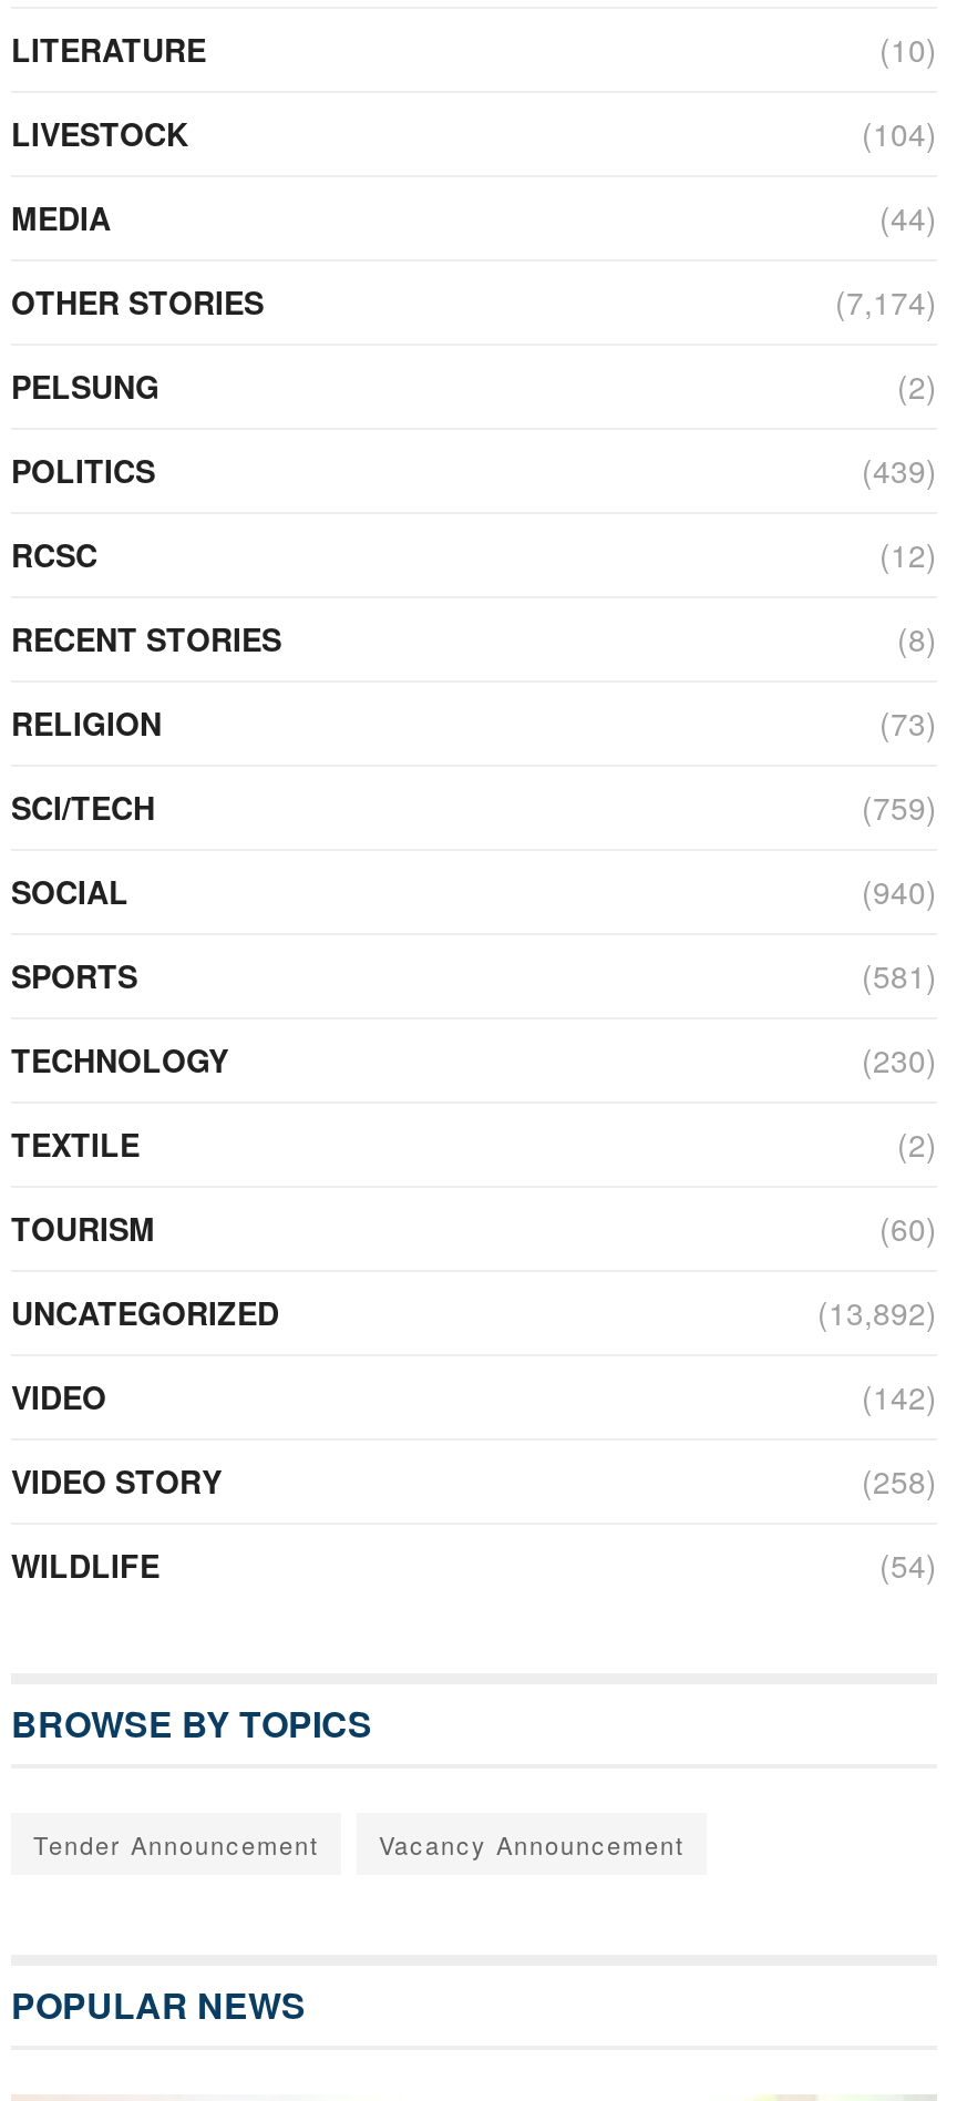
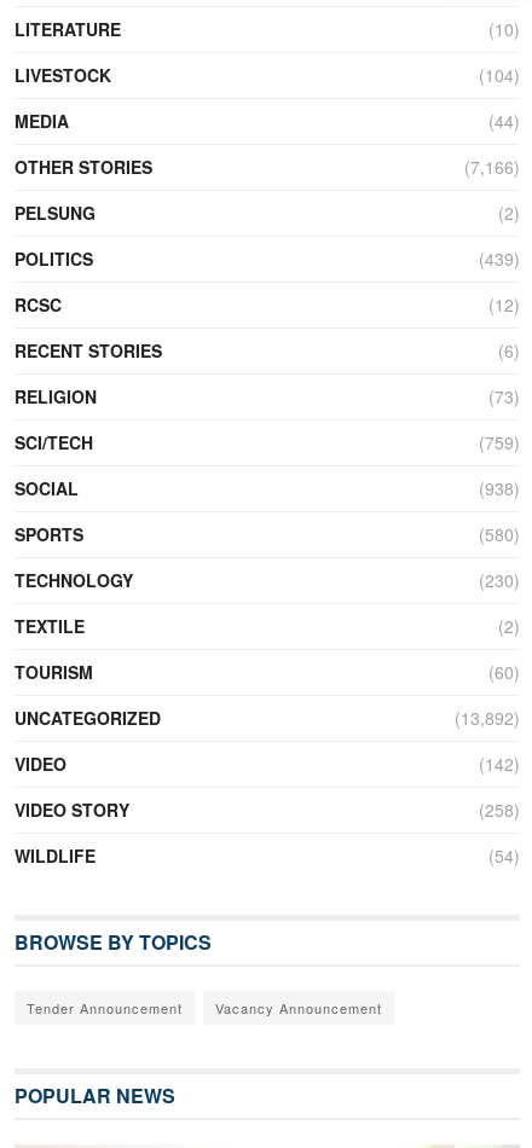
[835,279,937,324] (7,174) -> [464,155,520,179] (7,166)
[897,616,937,660] (8) -> [498,338,520,363] (6)
[862,869,937,913] (940) -> [479,476,520,500] (938)
[862,953,937,997] (581) -> [479,522,520,546] (580)

